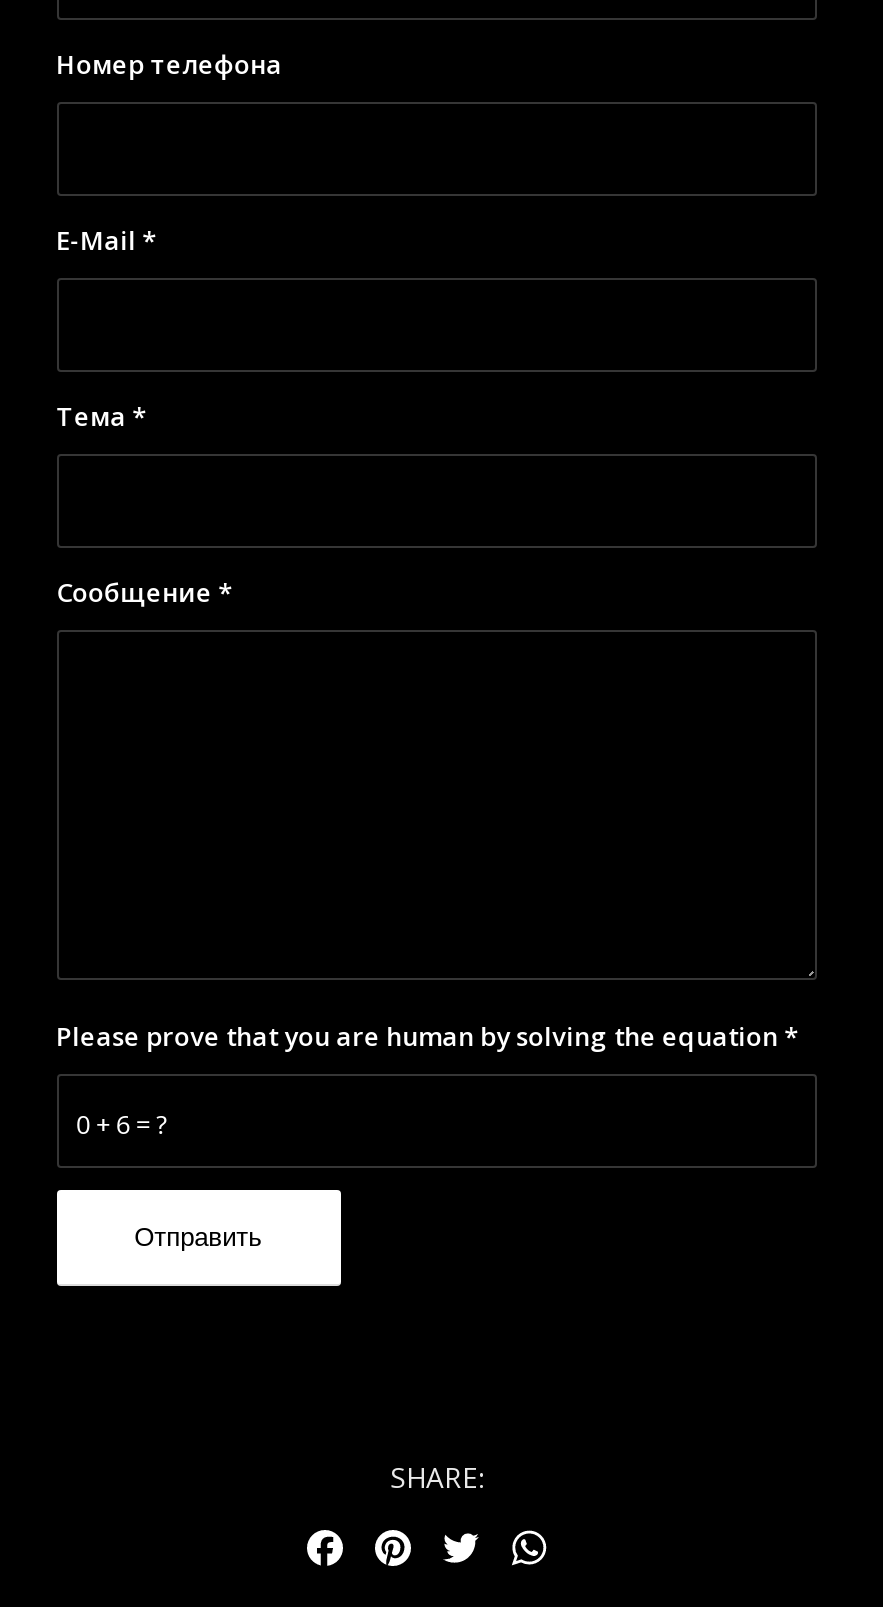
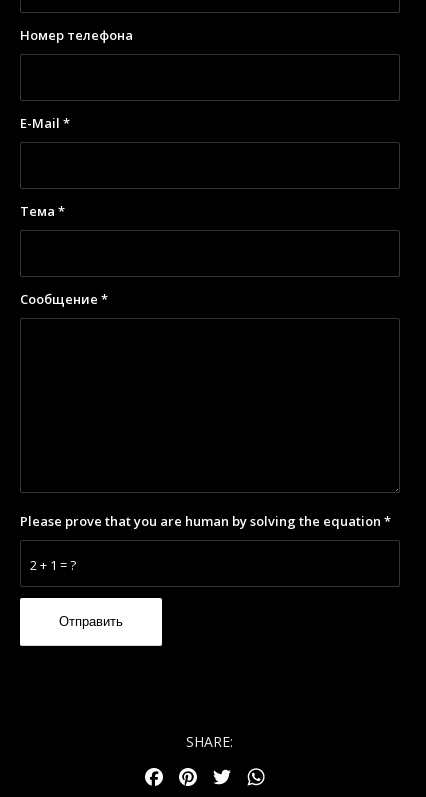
[76,1106,168,1142] 0 + 6 = ? -> [30,556,76,574] 2 + 1 = ?

